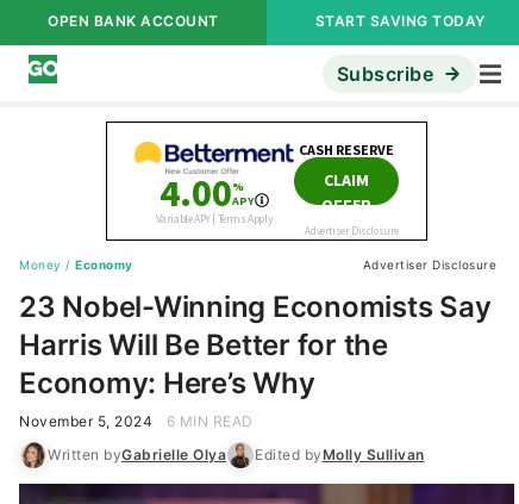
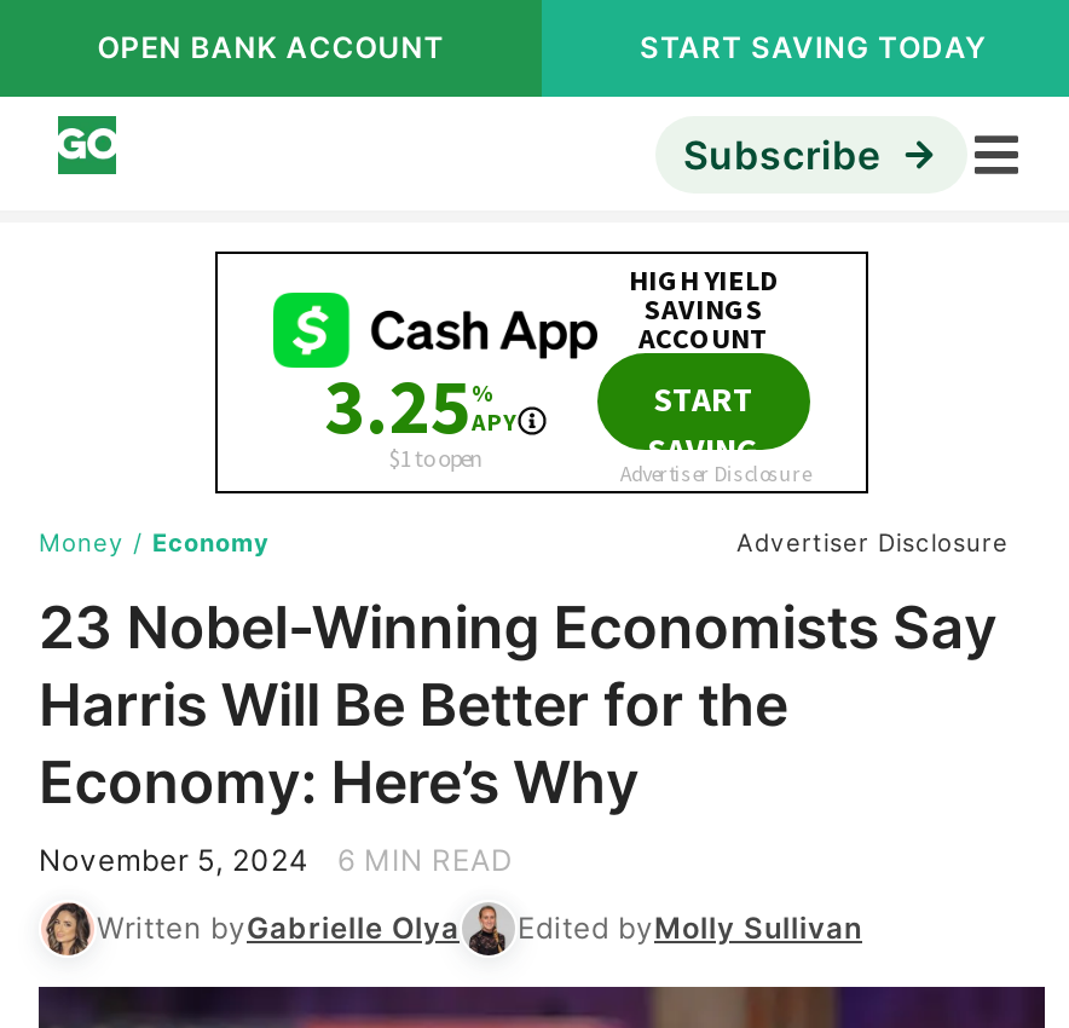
[133,131,400,225] [image] -> [271,268,813,467] [image]

